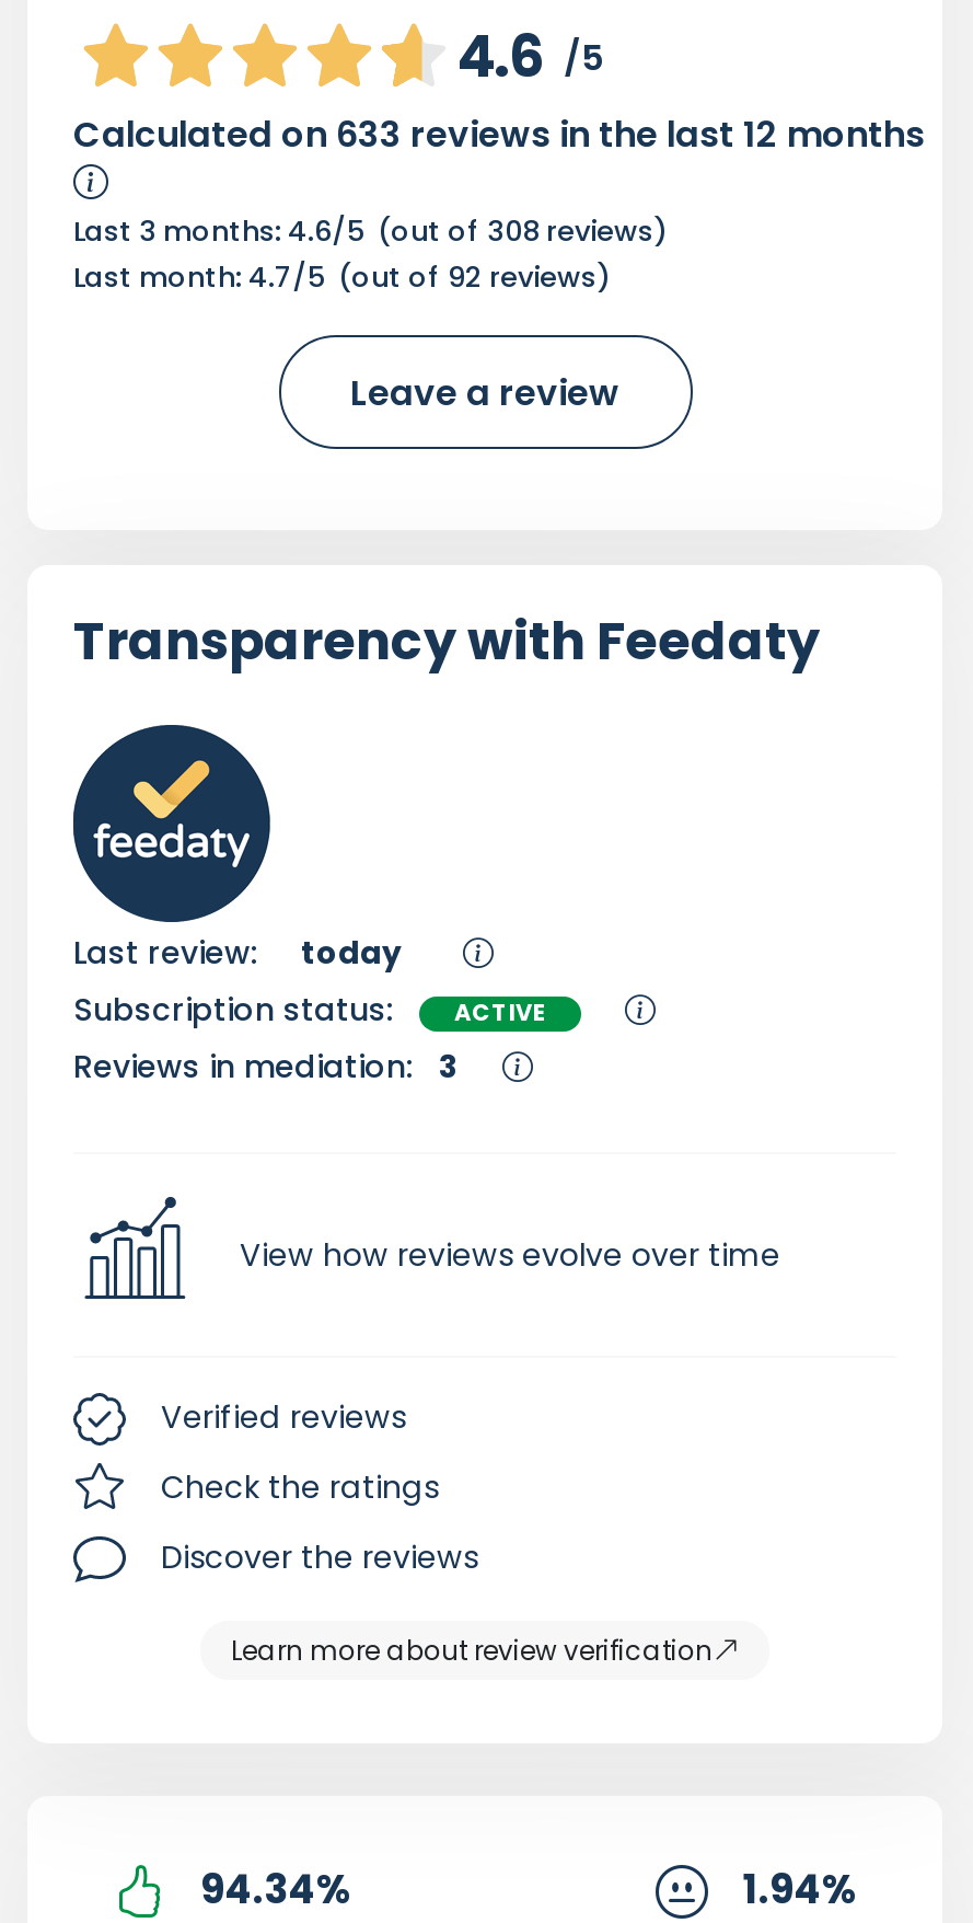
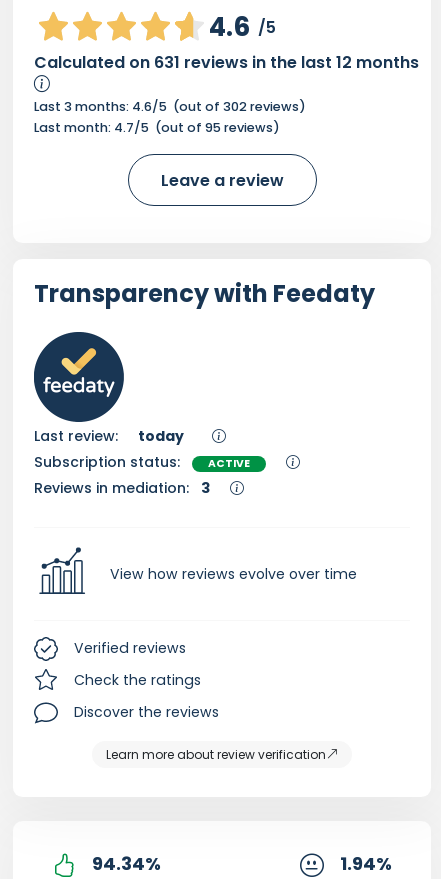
[73,110,925,161] Calculated on 633 reviews in the last 12 months -> [34,51,419,74] Calculated on 631 reviews in the last 12 months
[73,213,669,250] Last 3 months: 4.6/5 (out of 308 reviews) -> [34,98,306,115] Last 3 months: 4.6/5 (out of 302 reviews)
[73,259,612,296] Last month: 4.7/5 (out of 92 reviews) -> [34,119,280,136] Last month: 4.7/5 (out of 95 reviews)

